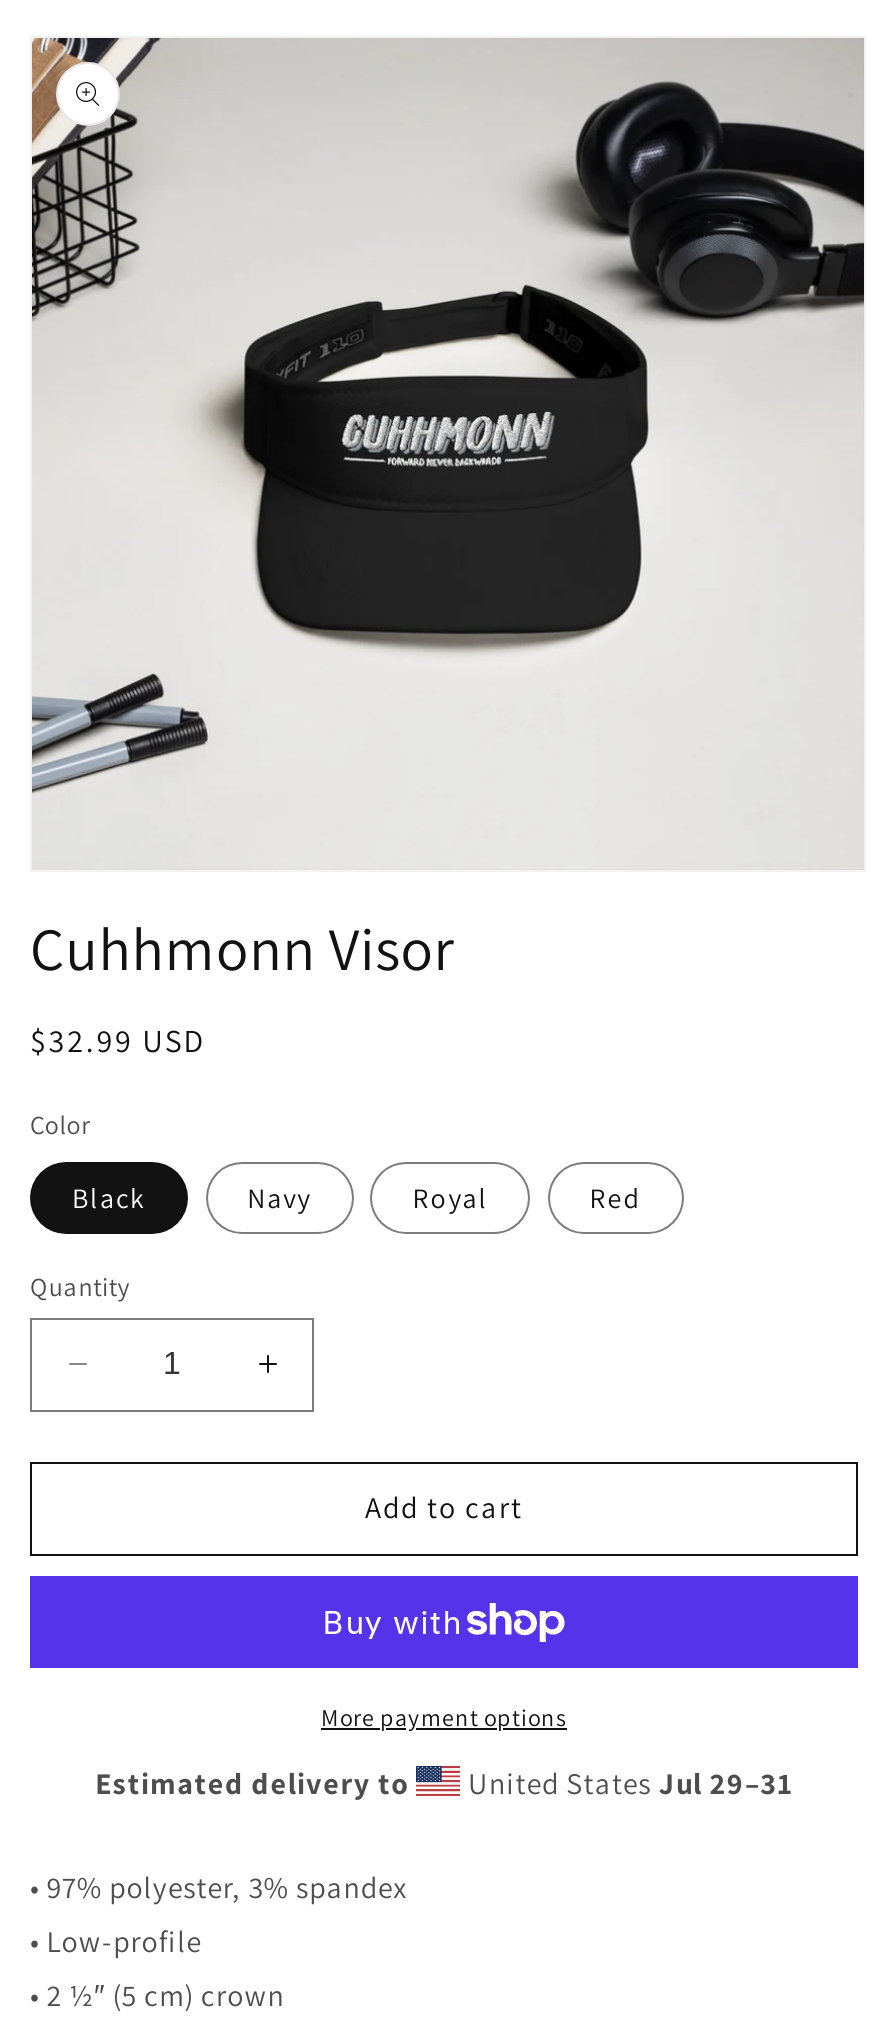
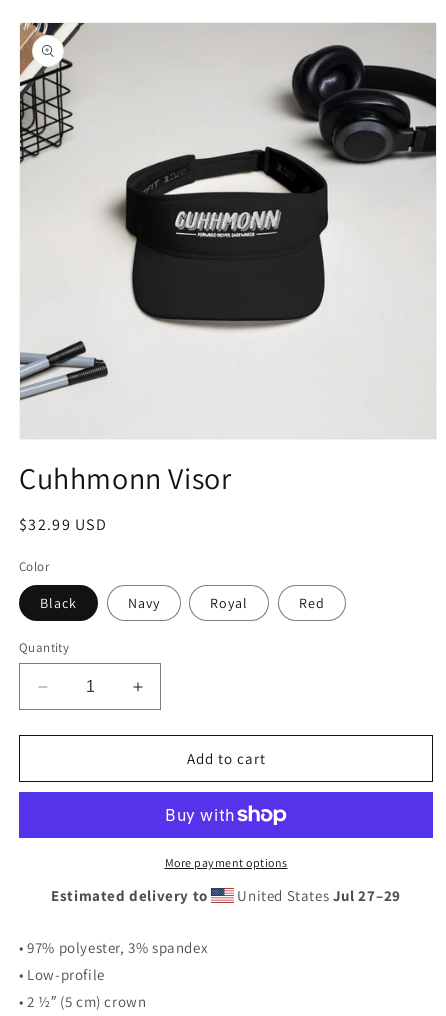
[461,1763,793,1801] United States Jul 29–31 -> [234,886,401,905] United States Jul 27–29

